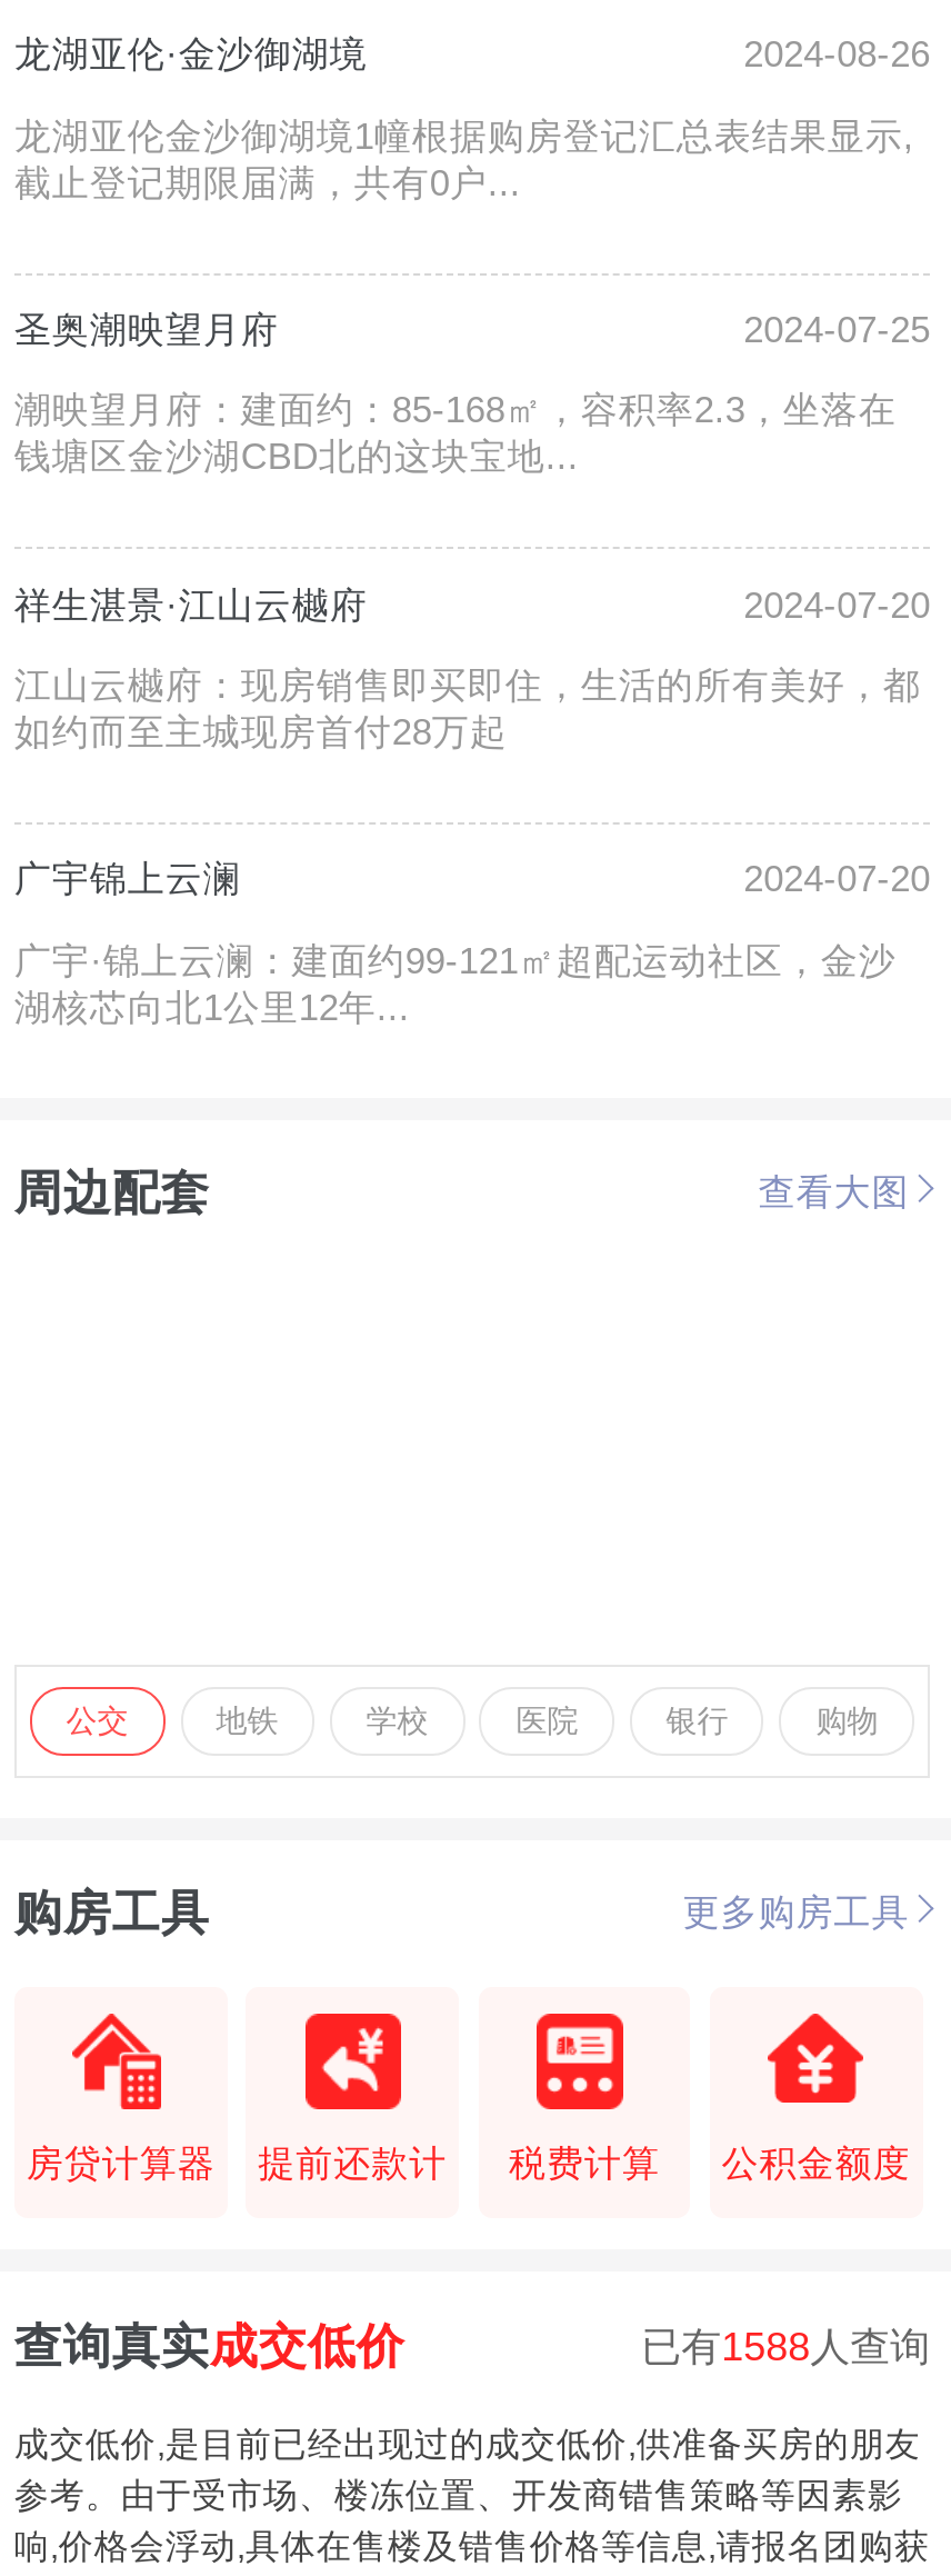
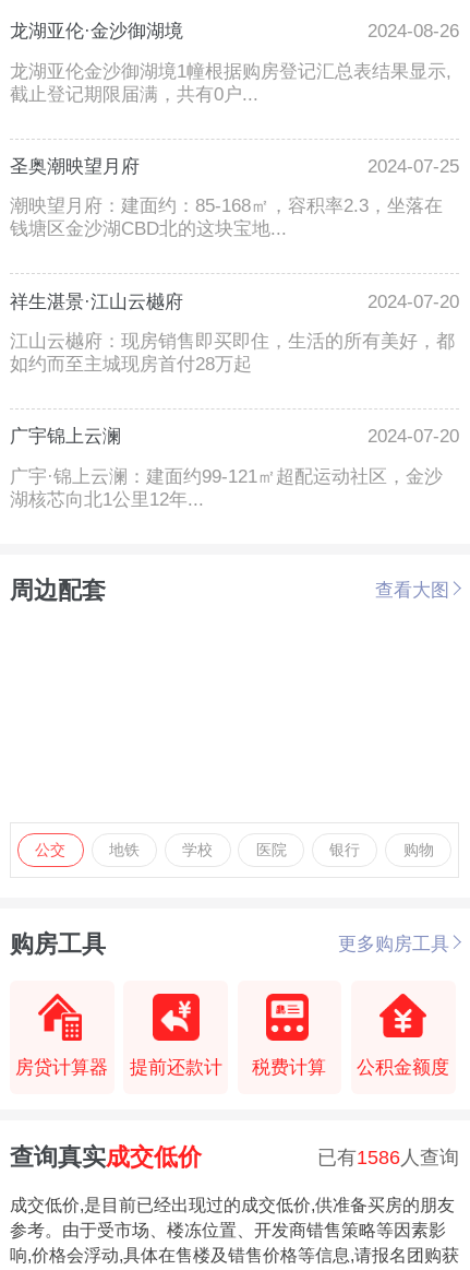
[641,2324,930,2368] 已有1588人查询 -> [317,1146,459,1168] 已有1586人查询

